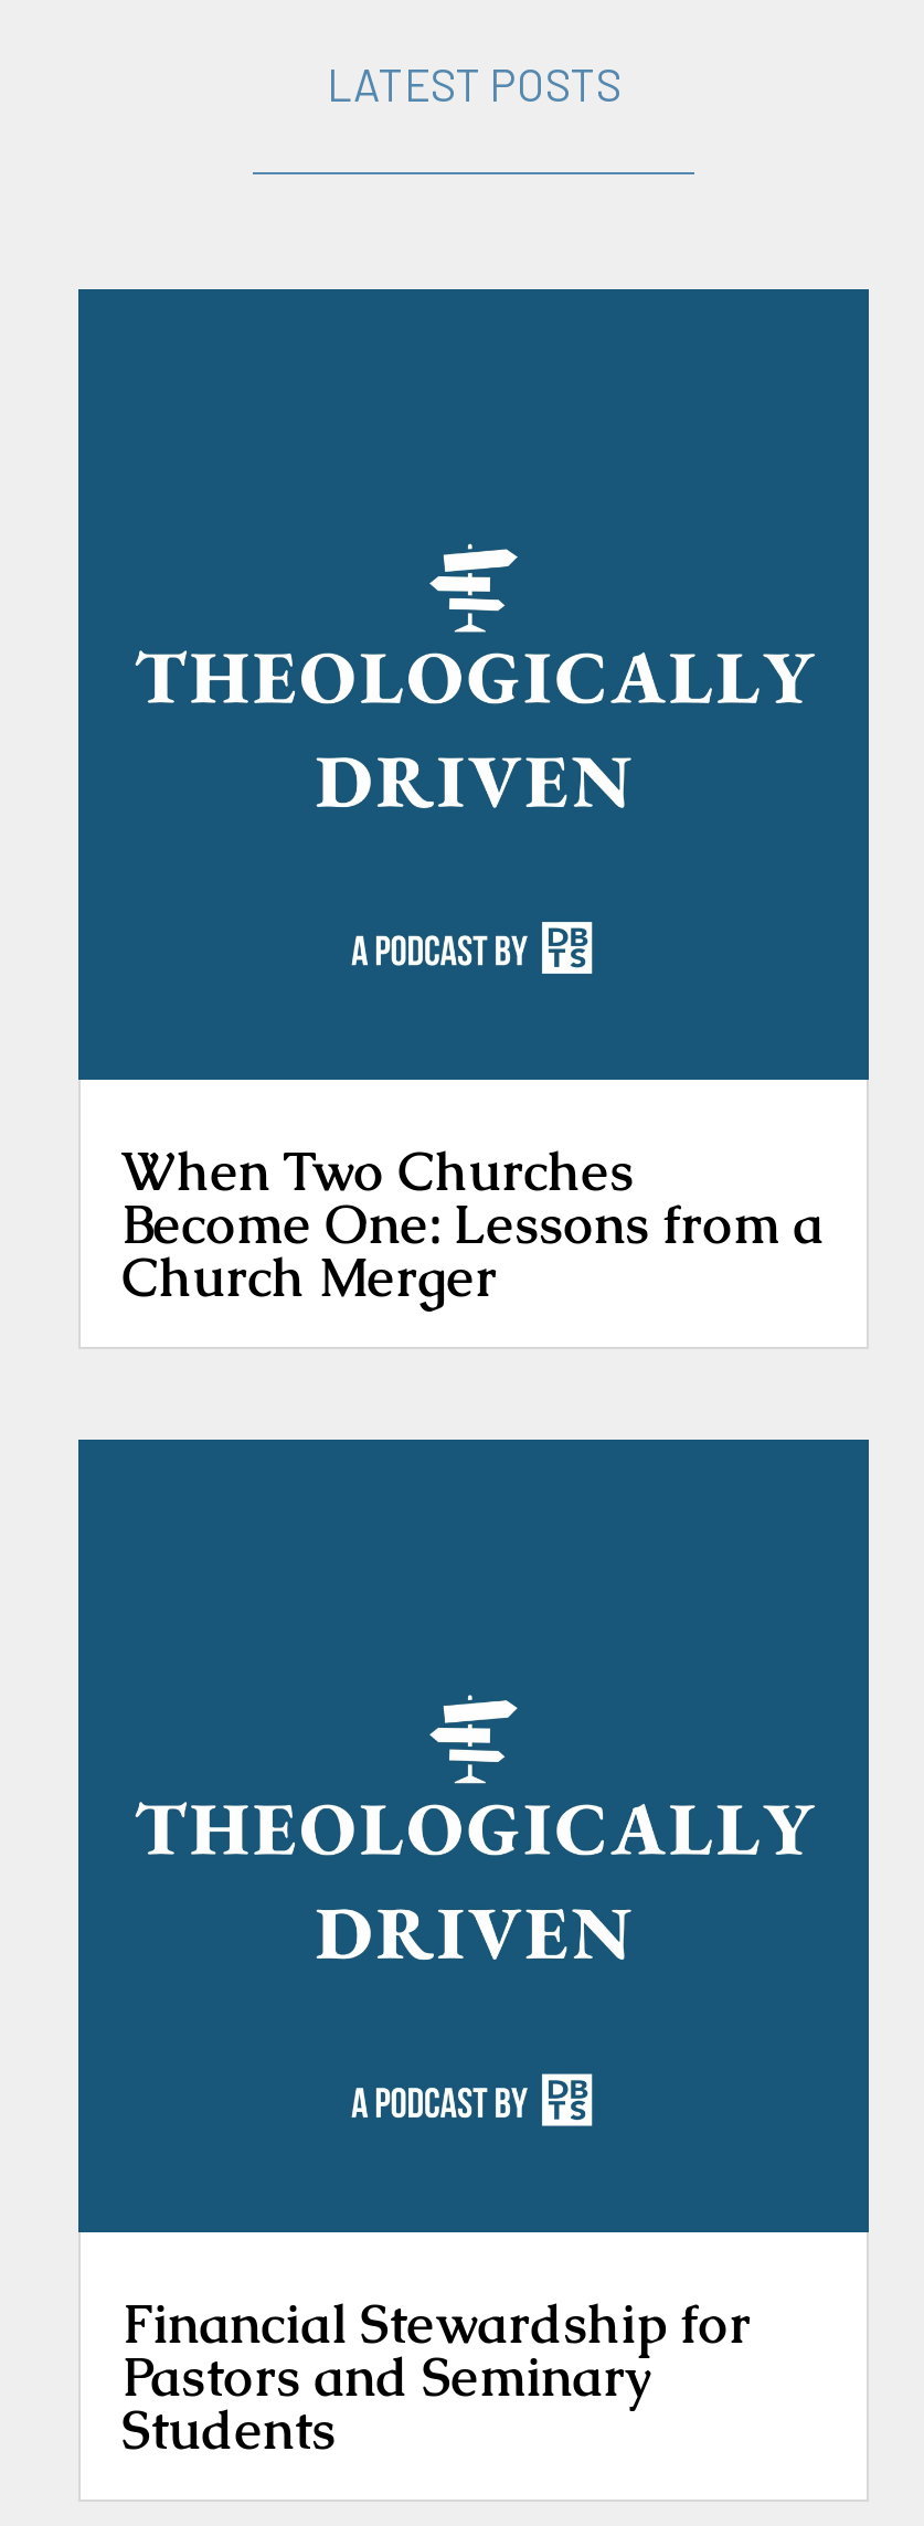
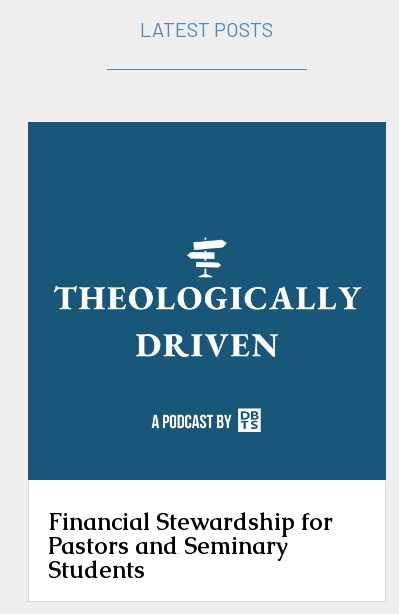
[122,1138,824,1312] When Two Churches | Become One: Lessons from a | Church Merger -> none

